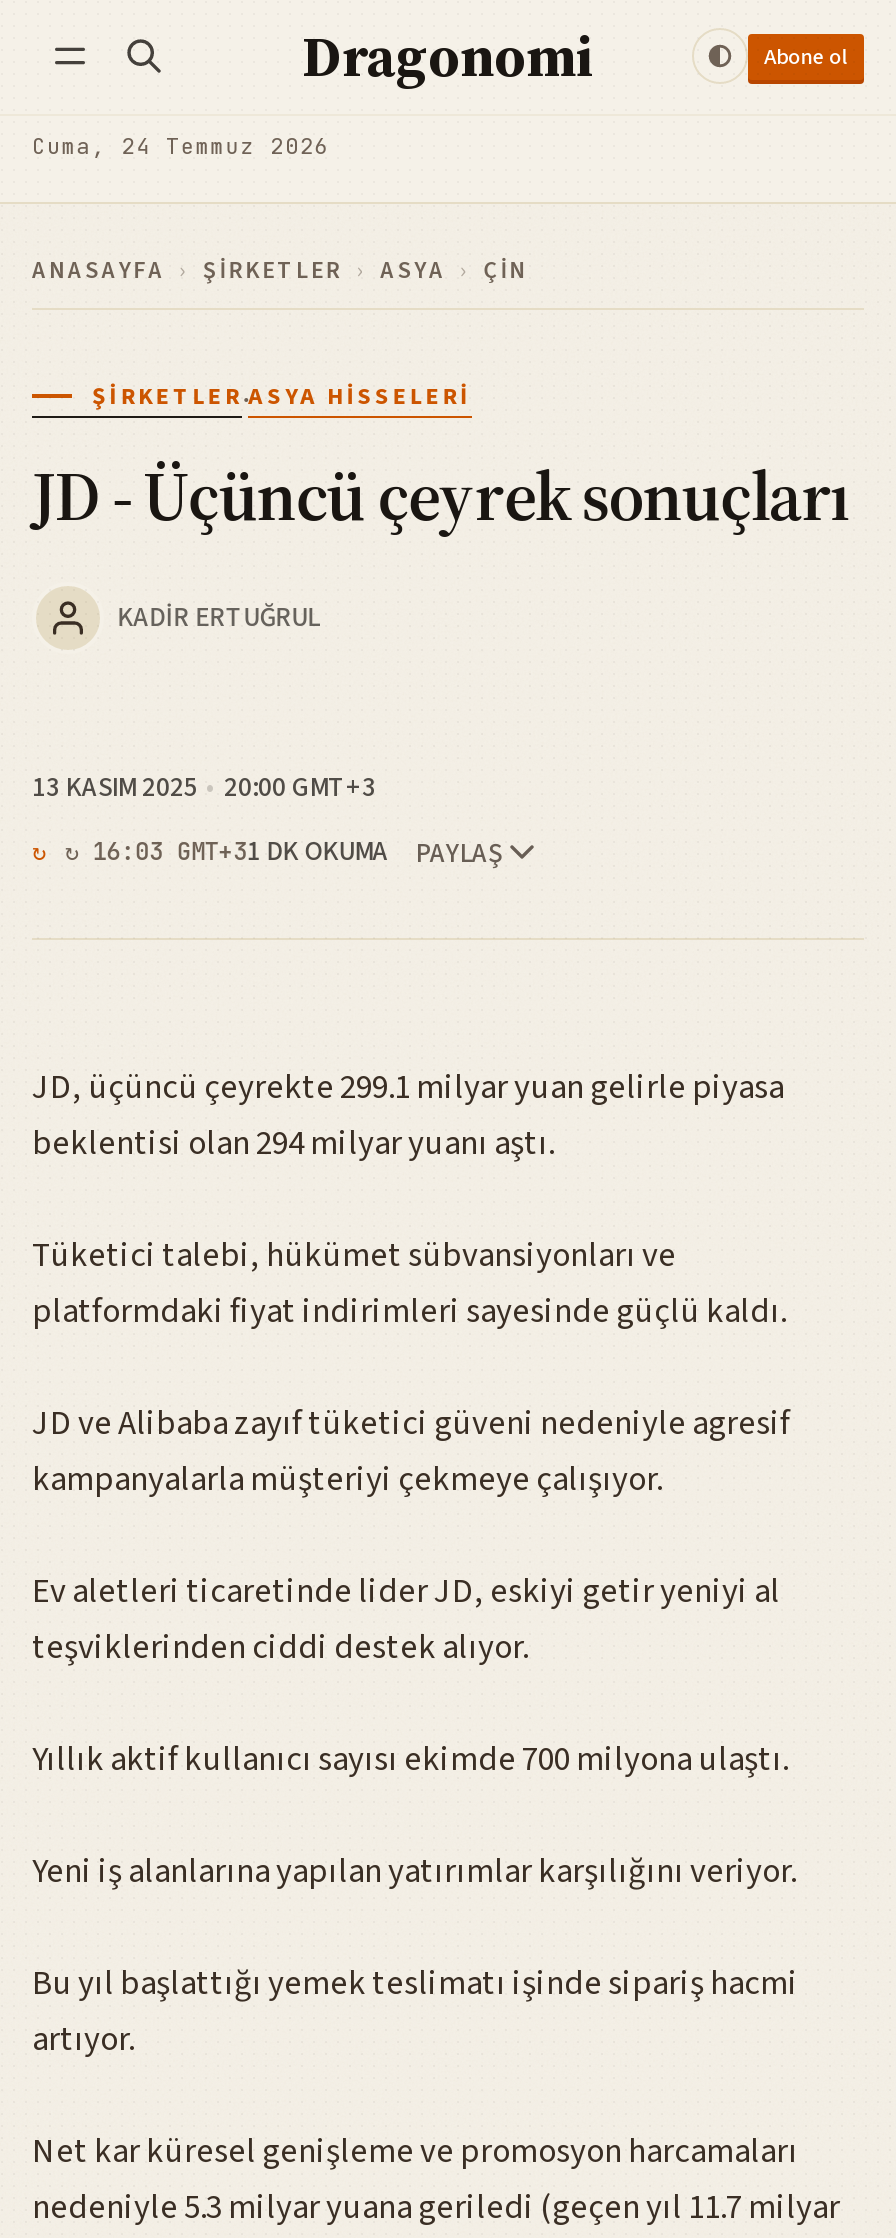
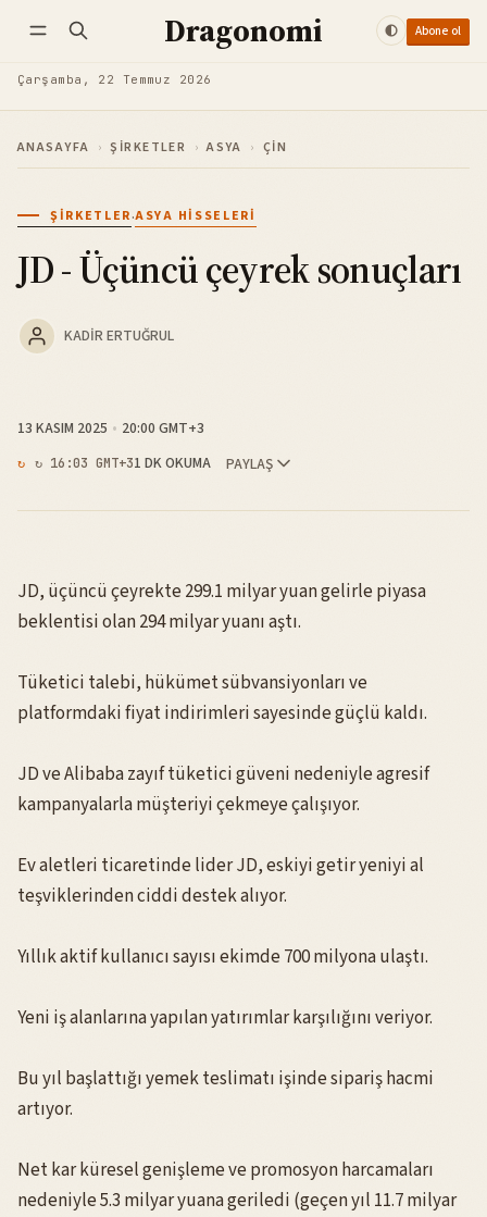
[32,133,330,161] Cuma, 24 Temmuz 2026 -> [17,72,212,87] Çarşamba, 22 Temmuz 2026

